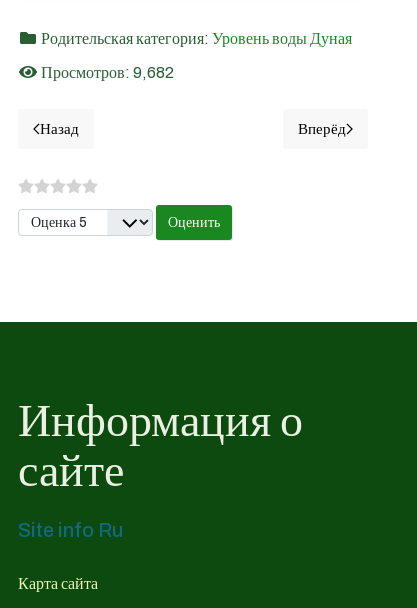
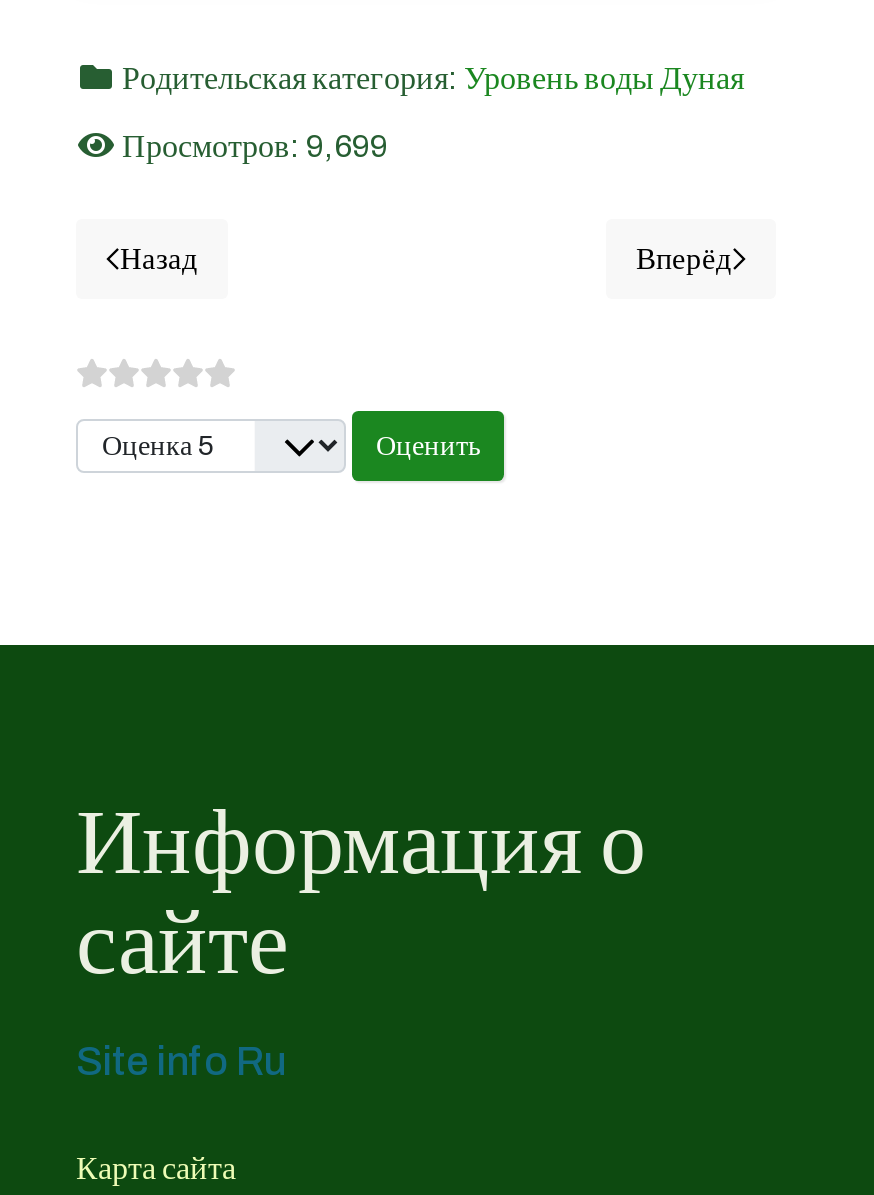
[41,64,174,81] Просмотров: 9,682 -> [122,129,388,163] Просмотров: 9,699

